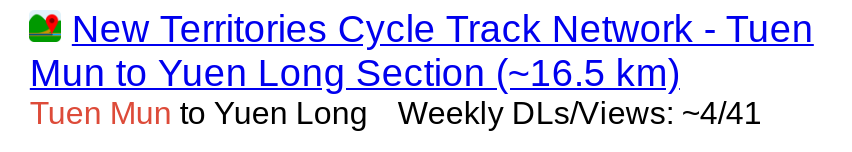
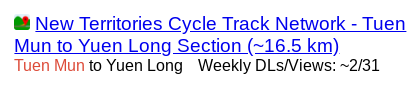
[398,96,762,130] Weekly DLs/Views: ~4/41 -> [198,57,380,74] Weekly DLs/Views: ~2/31

